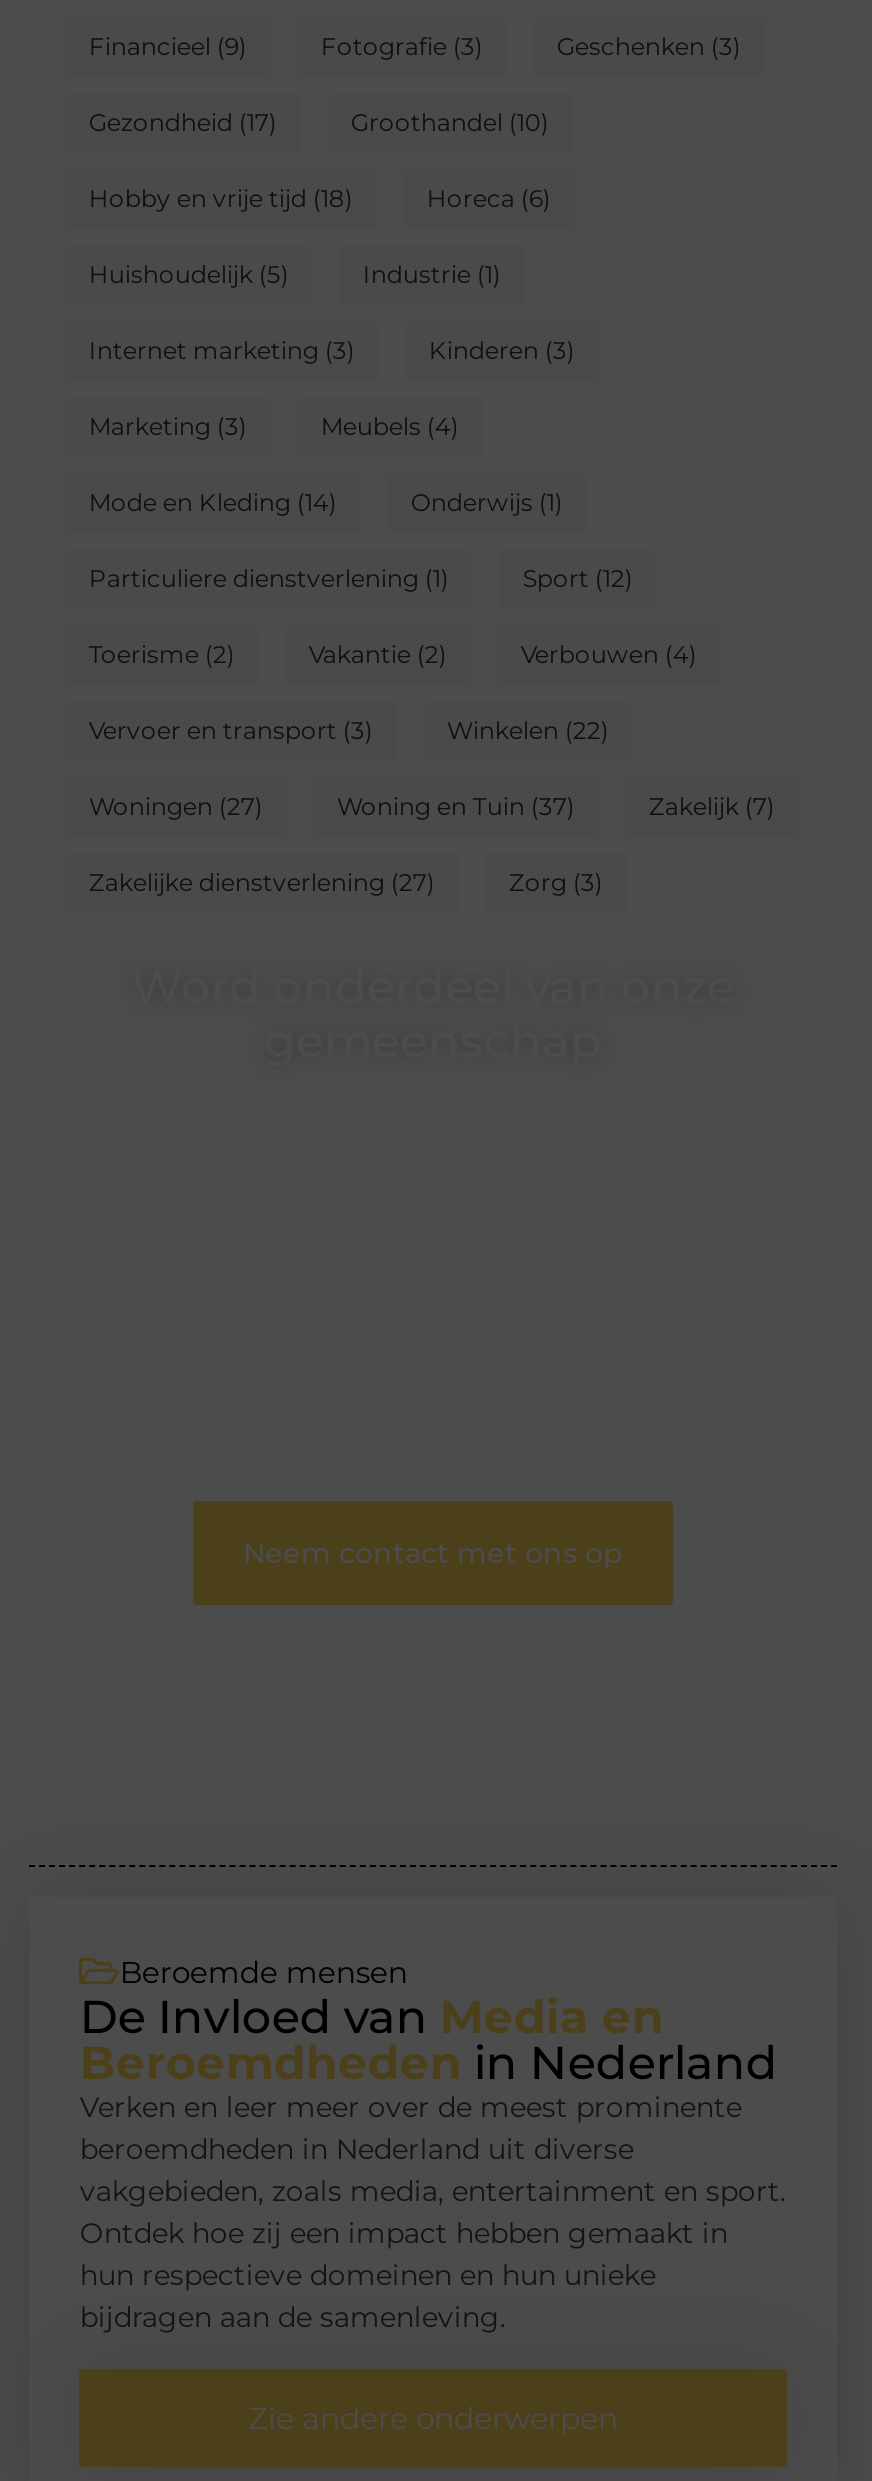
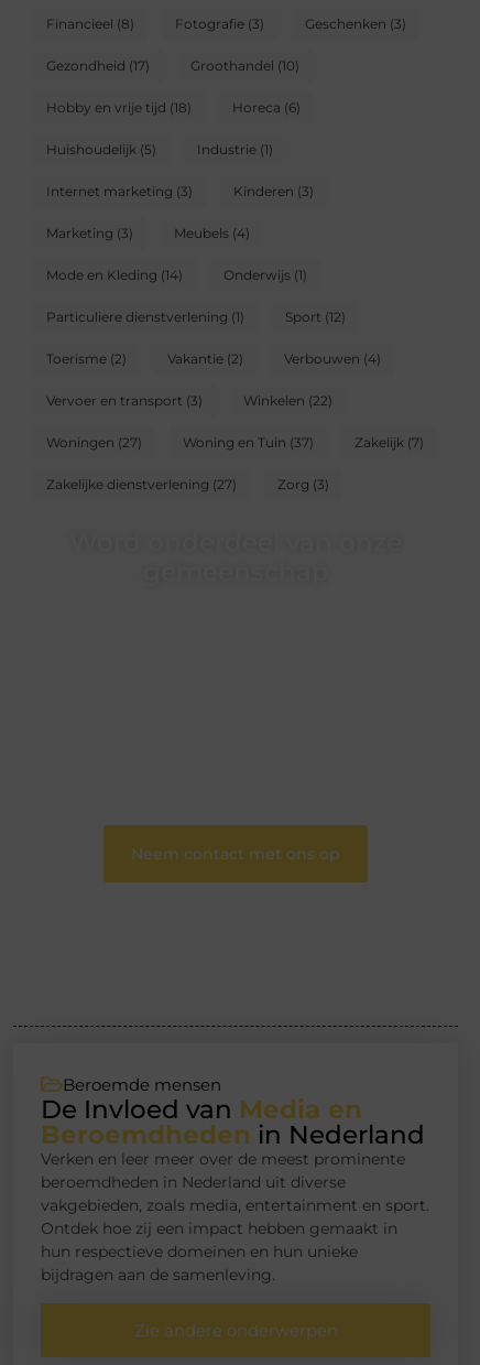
[89,31,247,61] Financieel (9) -> [46,16,134,32] Financieel (8)

